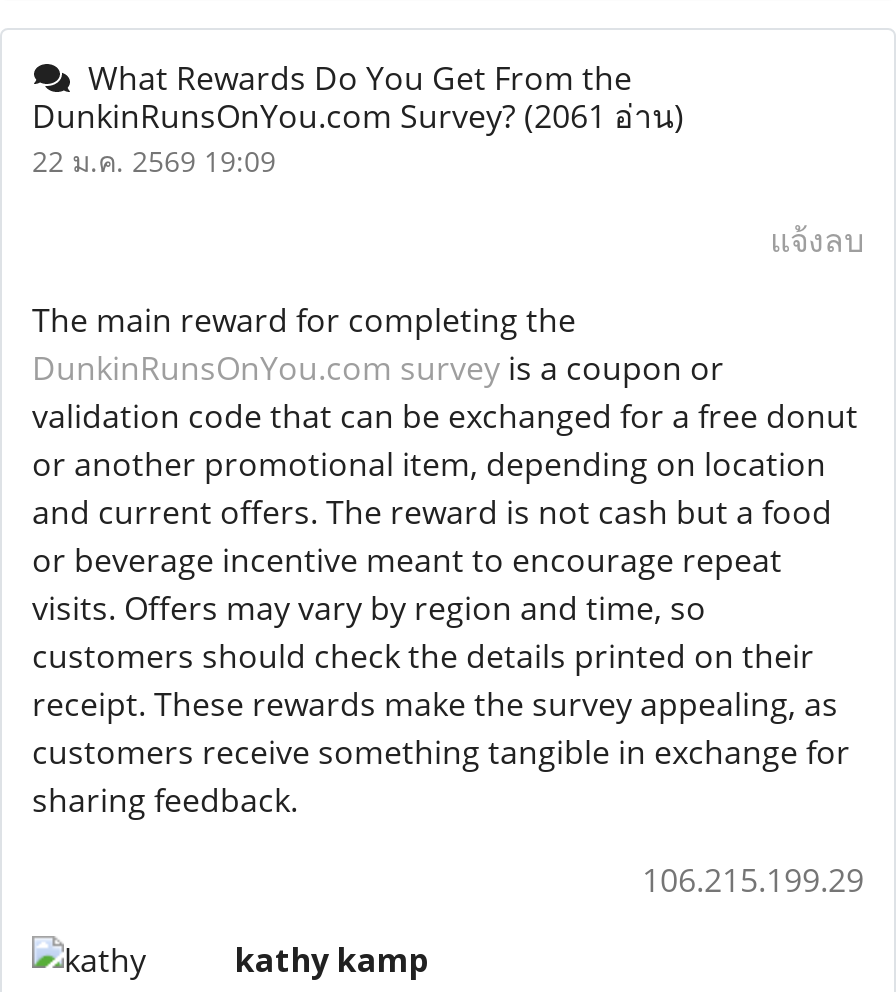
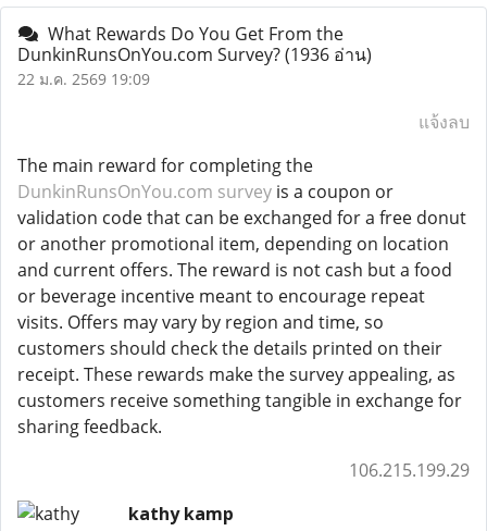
[32,94,684,138] DunkinRunsOnYou.com Survey? (2061 อ่าน) -> [17,42,372,66] DunkinRunsOnYou.com Survey? (1936 อ่าน)

